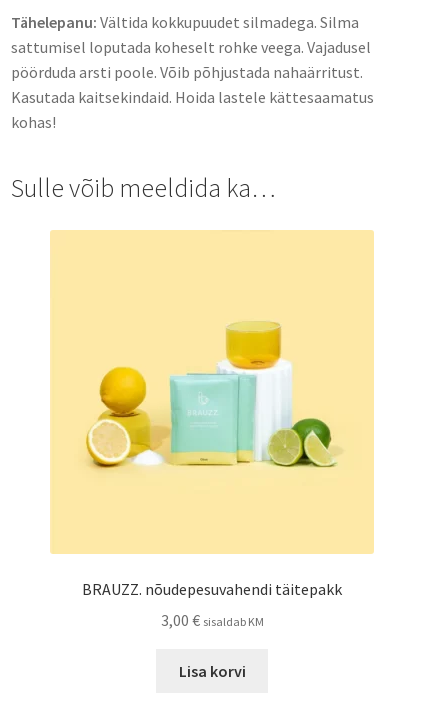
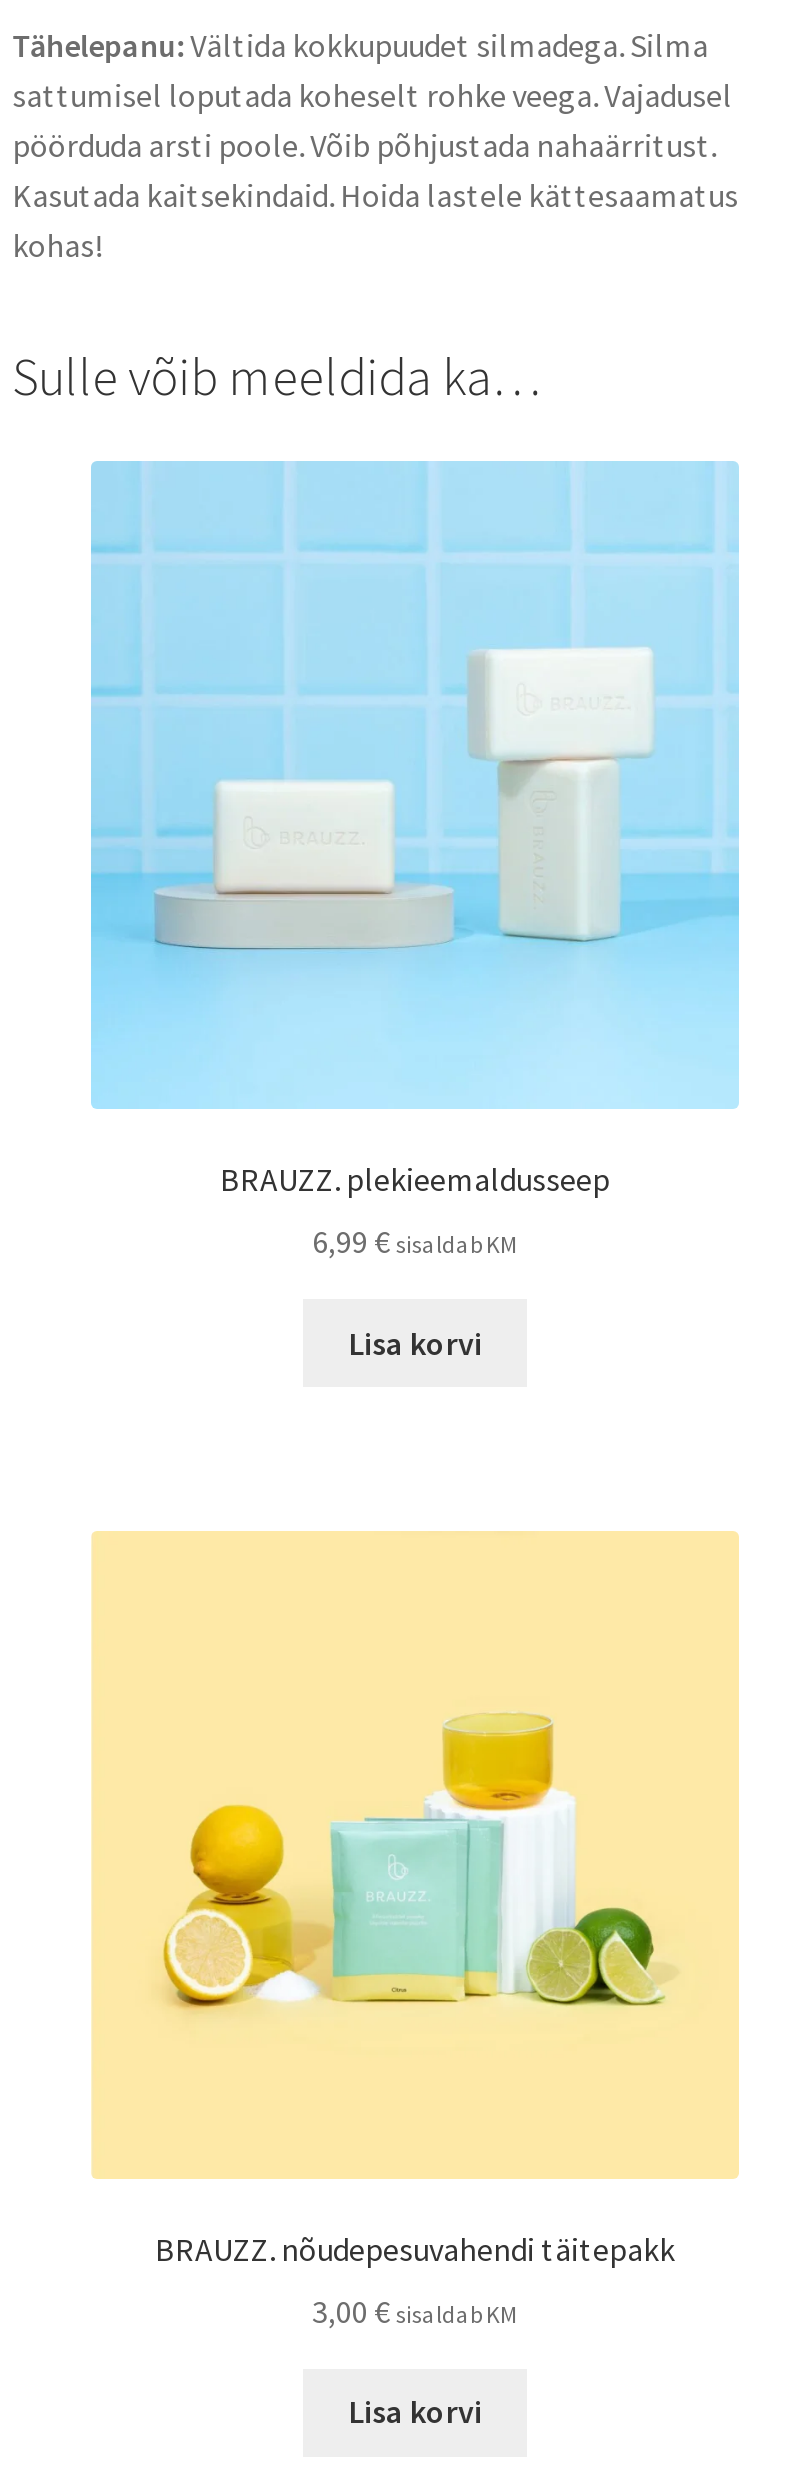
none -> [89,459,741,1362] [image] | BRAUZZ. plekieemaldusseep | 6,99 € sisaldab KM | Lisa korvi

